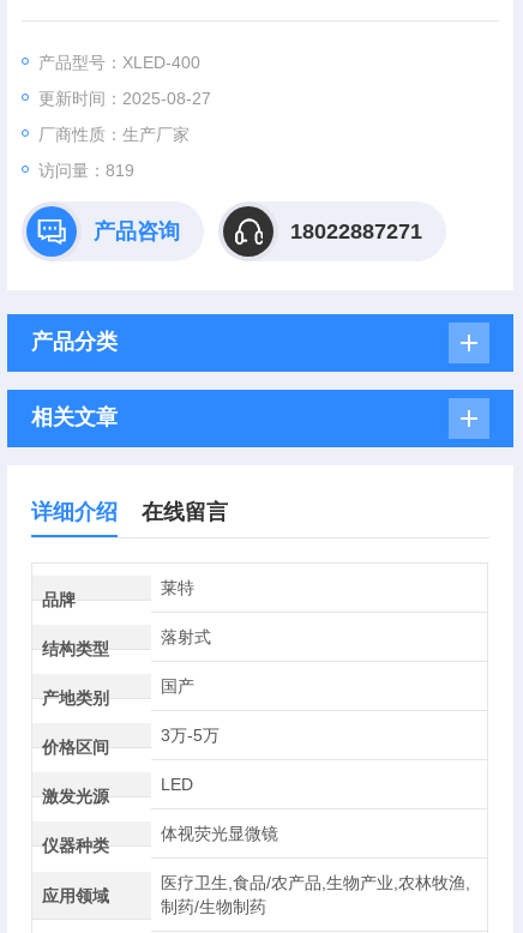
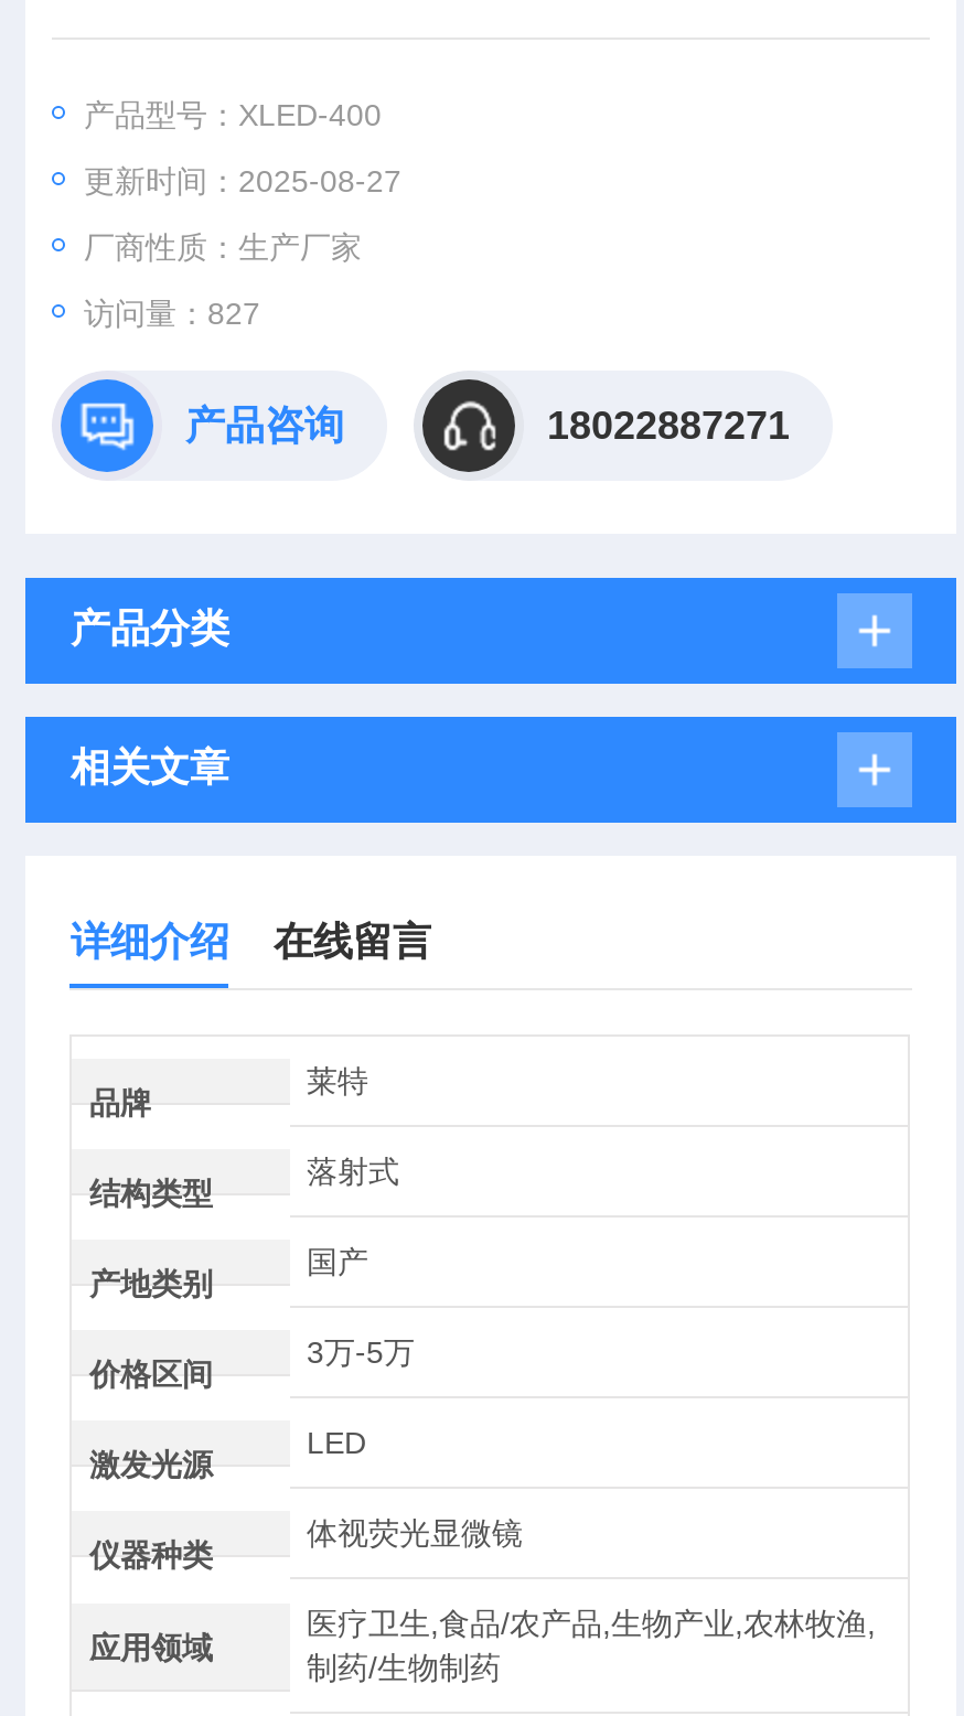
[39,161,135,180] 访问量：819 -> [84,296,260,331] 访问量：827

